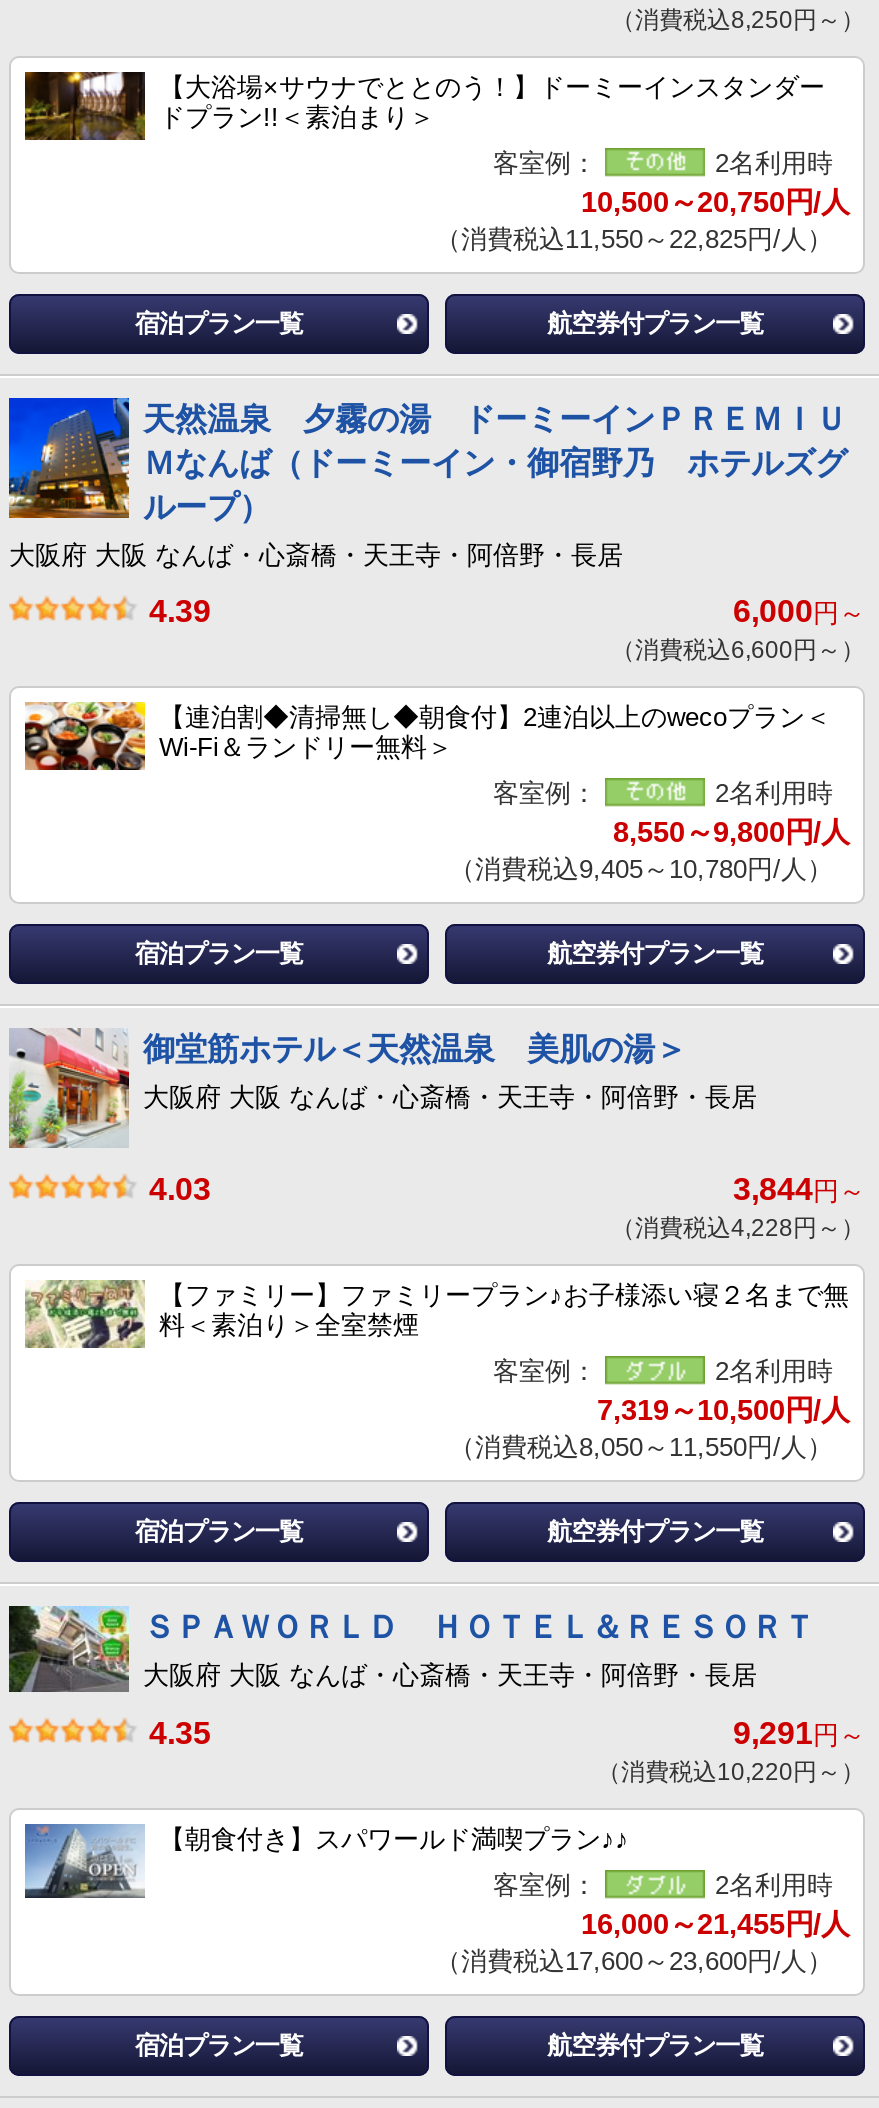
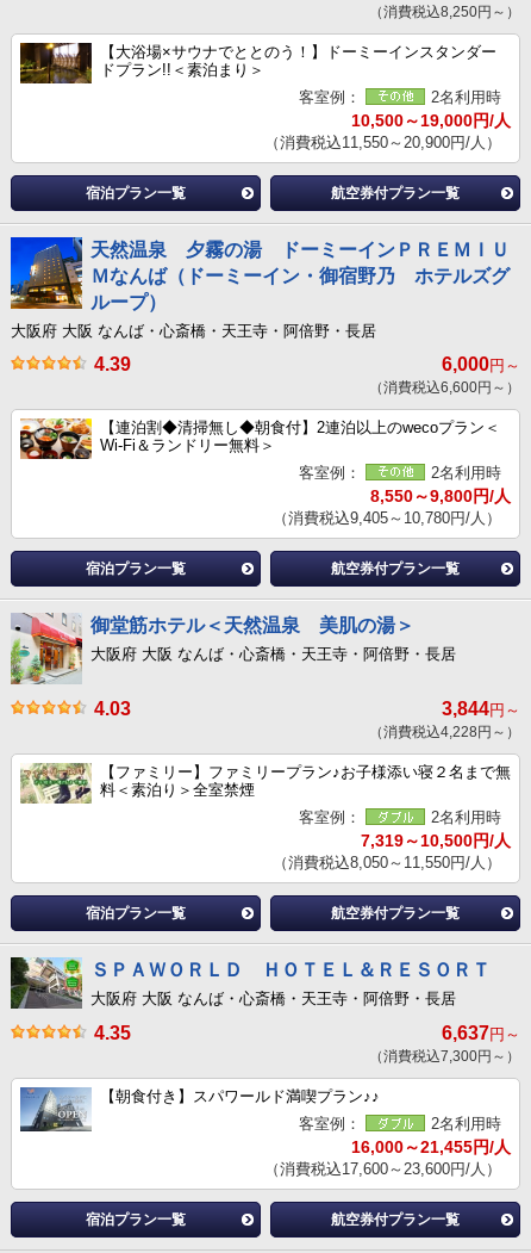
[581,186,849,218] 10,500～20,750円/人 -> [351,111,511,130] 10,500～19,000円/人
[435,224,833,254] （消費税込11,550～22,825円/人） -> [264,134,501,151] （消費税込11,550～20,900円/人）
[733,1715,865,1749] 9,291円～ -> [442,1023,520,1043] 6,637円～
[597,1757,865,1785] （消費税込10,220円～） -> [369,1048,520,1064] （消費税込7,300円～）

